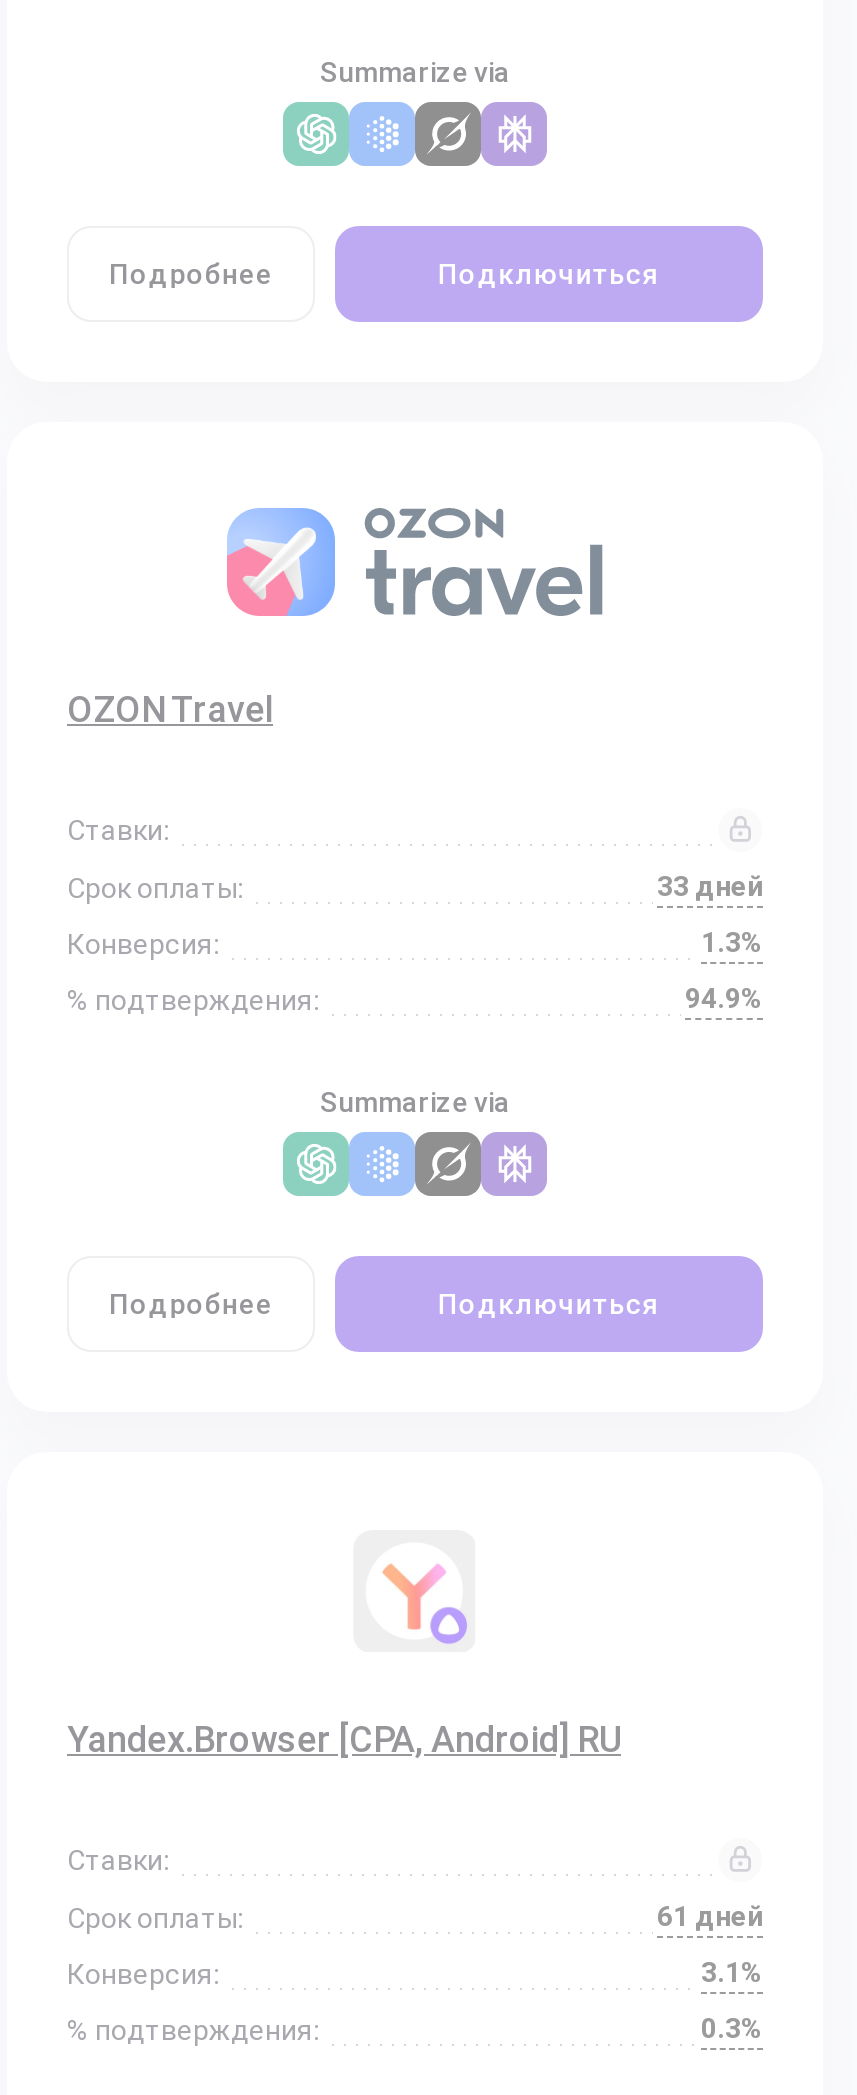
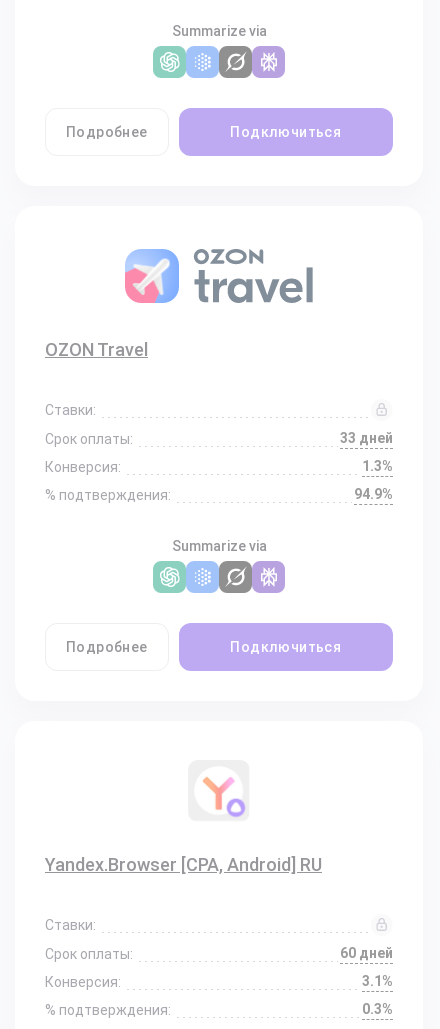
[657,1900,763,1932] 61 дней -> [340,945,393,961] 60 дней

